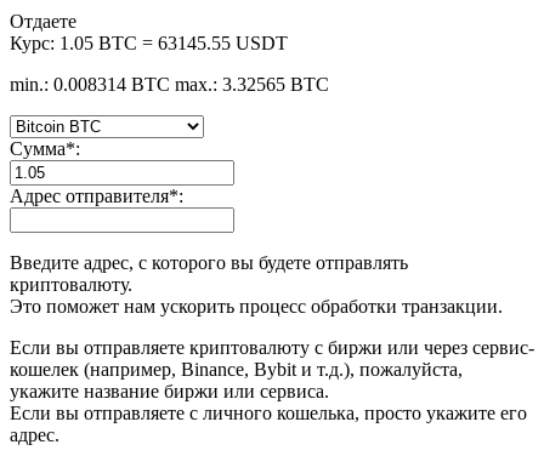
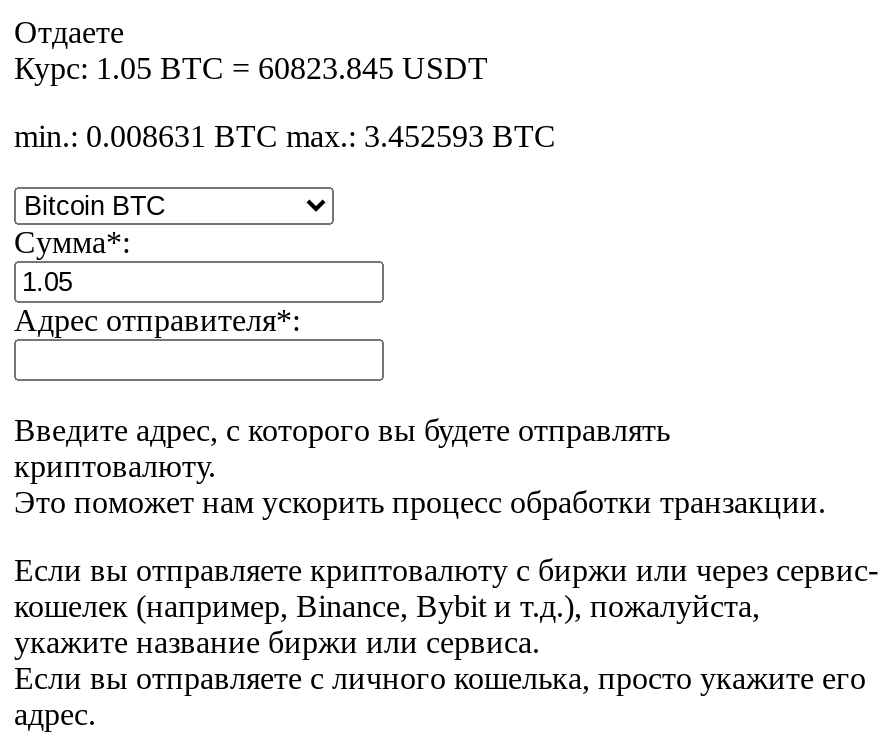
[10,33,288,53] Курс: 1.05 BTC = 63145.55 USDT -> [14,51,488,85] Курс: 1.05 BTC = 60823.845 USDT
[10,74,329,95] min.: 0.008314 BTC max.: 3.32565 BTC -> [14,119,556,153] min.: 0.008631 BTC max.: 3.452593 BTC

